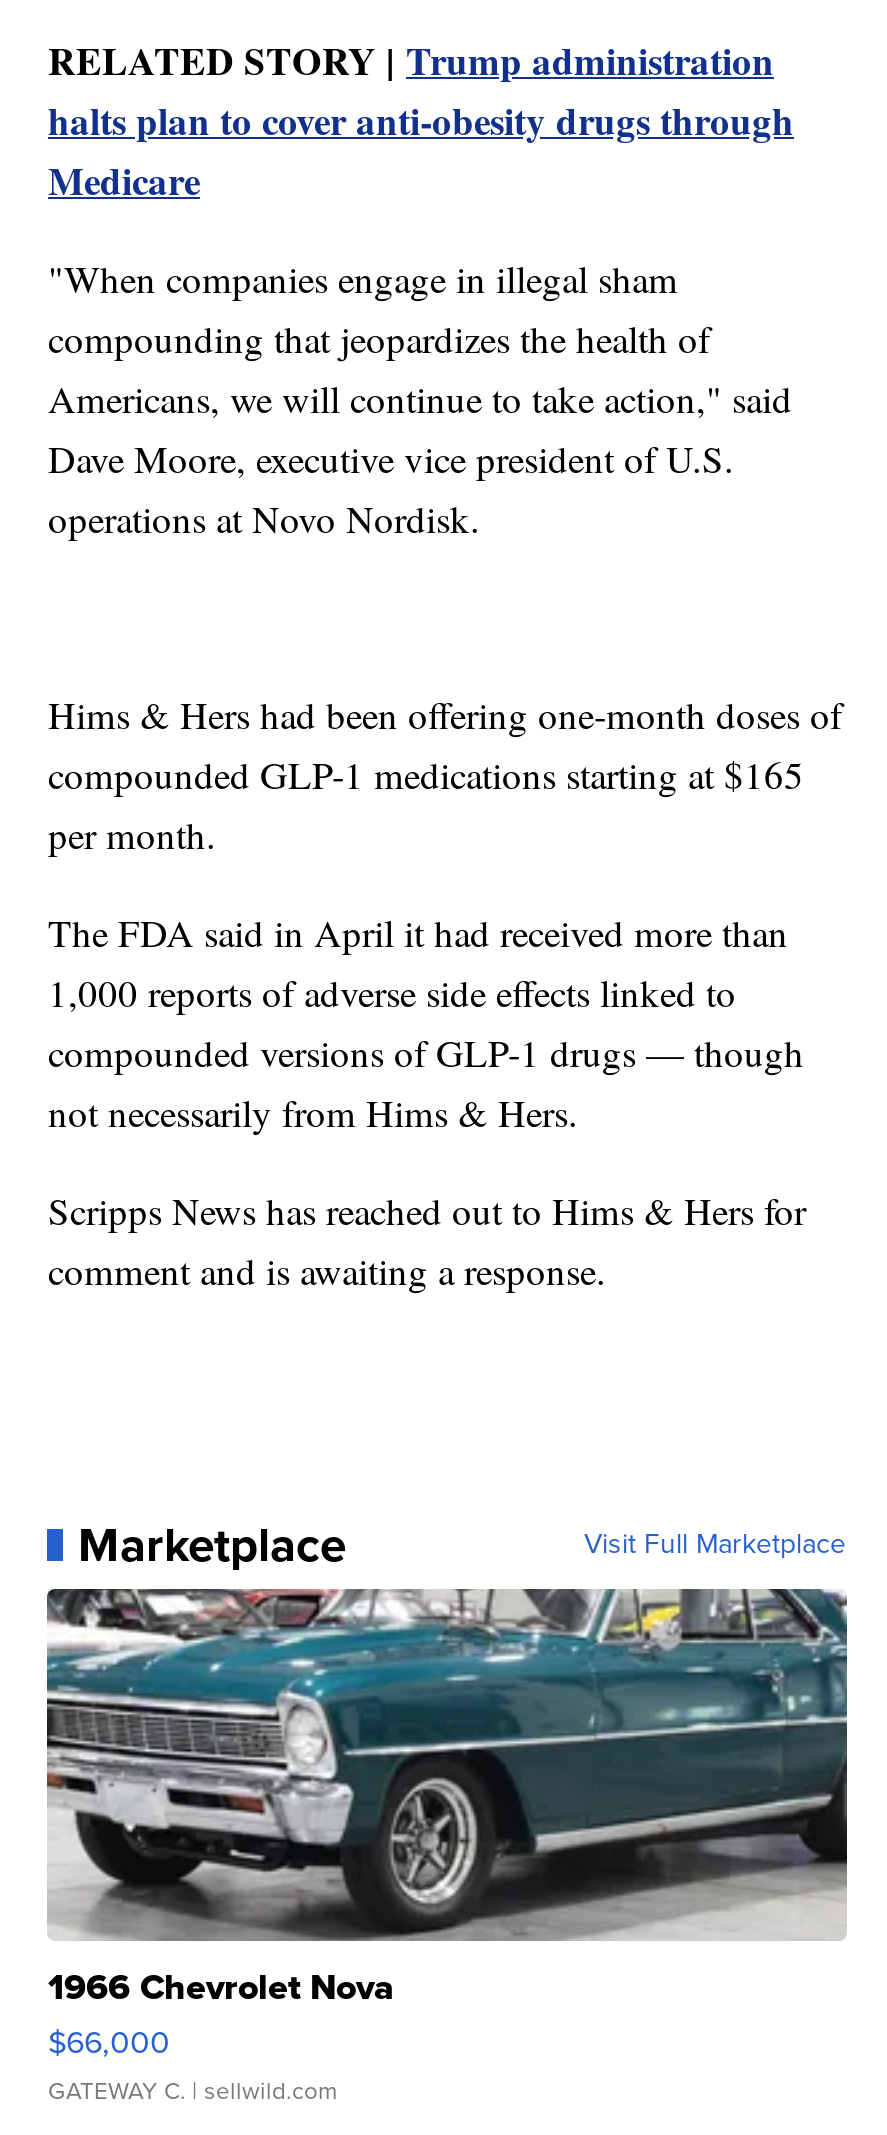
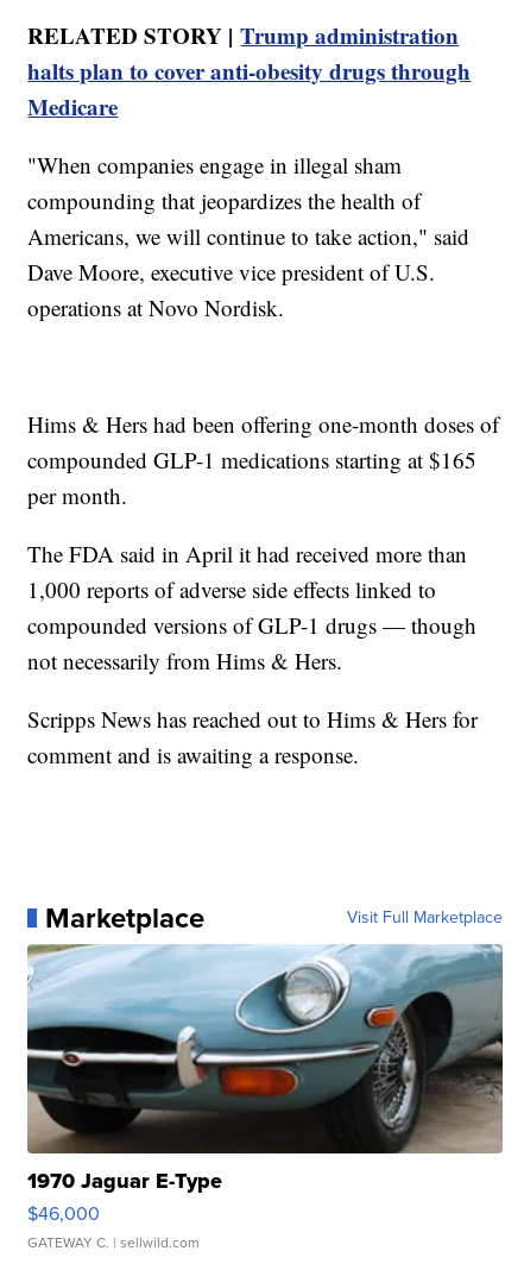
[47,1587,847,2065] [image] | 1966 Chevrolet Nova | $66,000 -> [26,944,503,1227] [image] | 1970 Jaguar E-Type | $46,000

